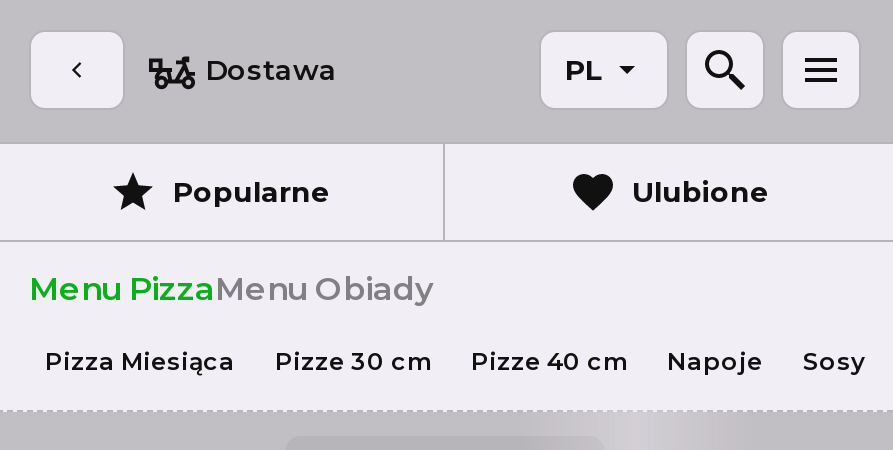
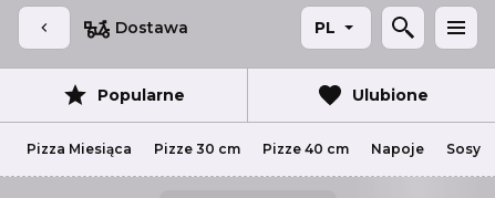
[29,270,433,308] Menu PizzaMenu Obiady -> none

